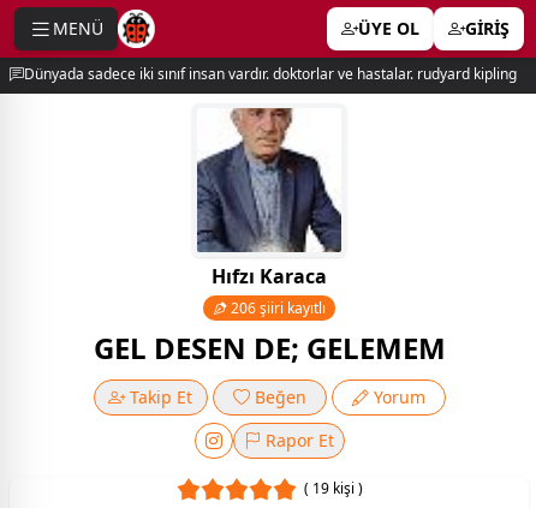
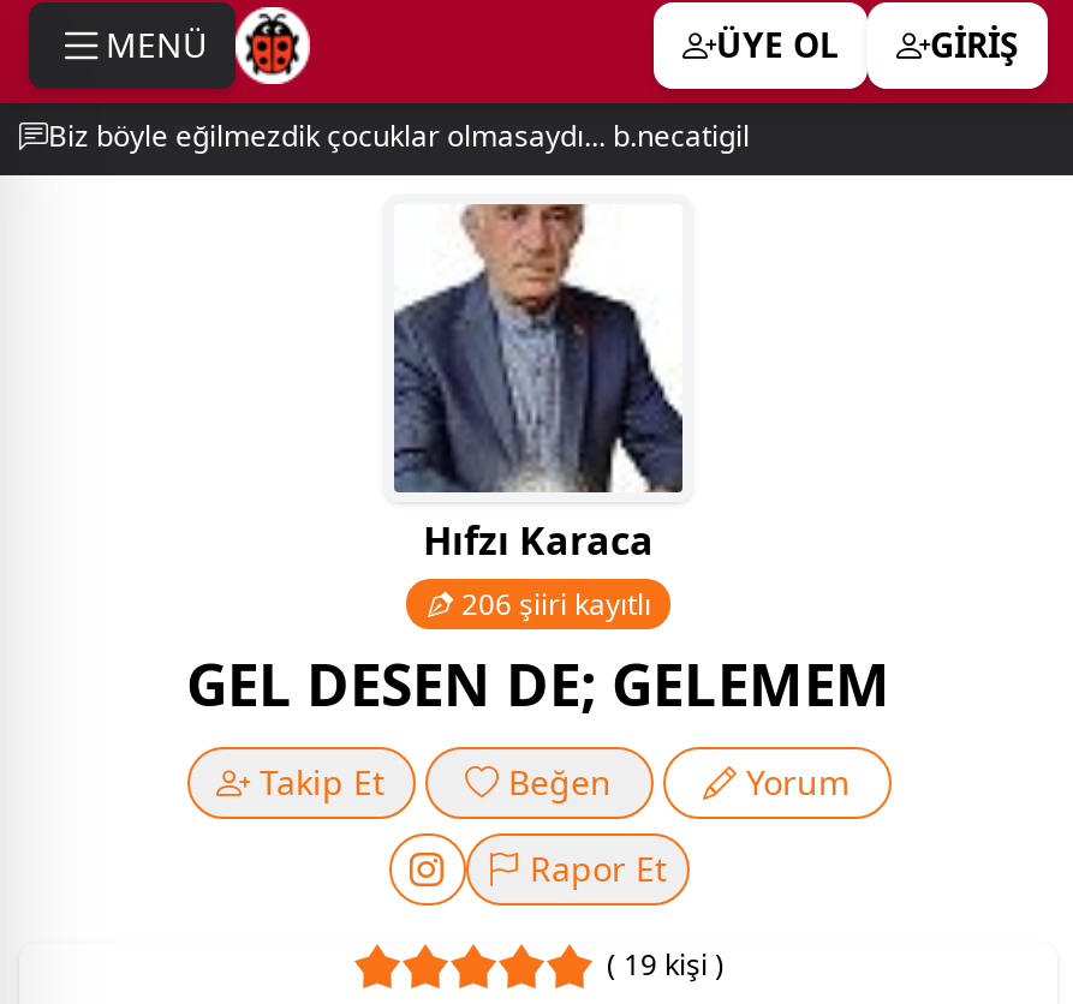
[24,64,517,84] Dünyada sadece iki sınıf insan vardır. doktorlar ve hastalar. rudyard kipling -> [48,115,750,156] Biz böyle eğilmezdik çocuklar olmasaydı... b.necatigil

